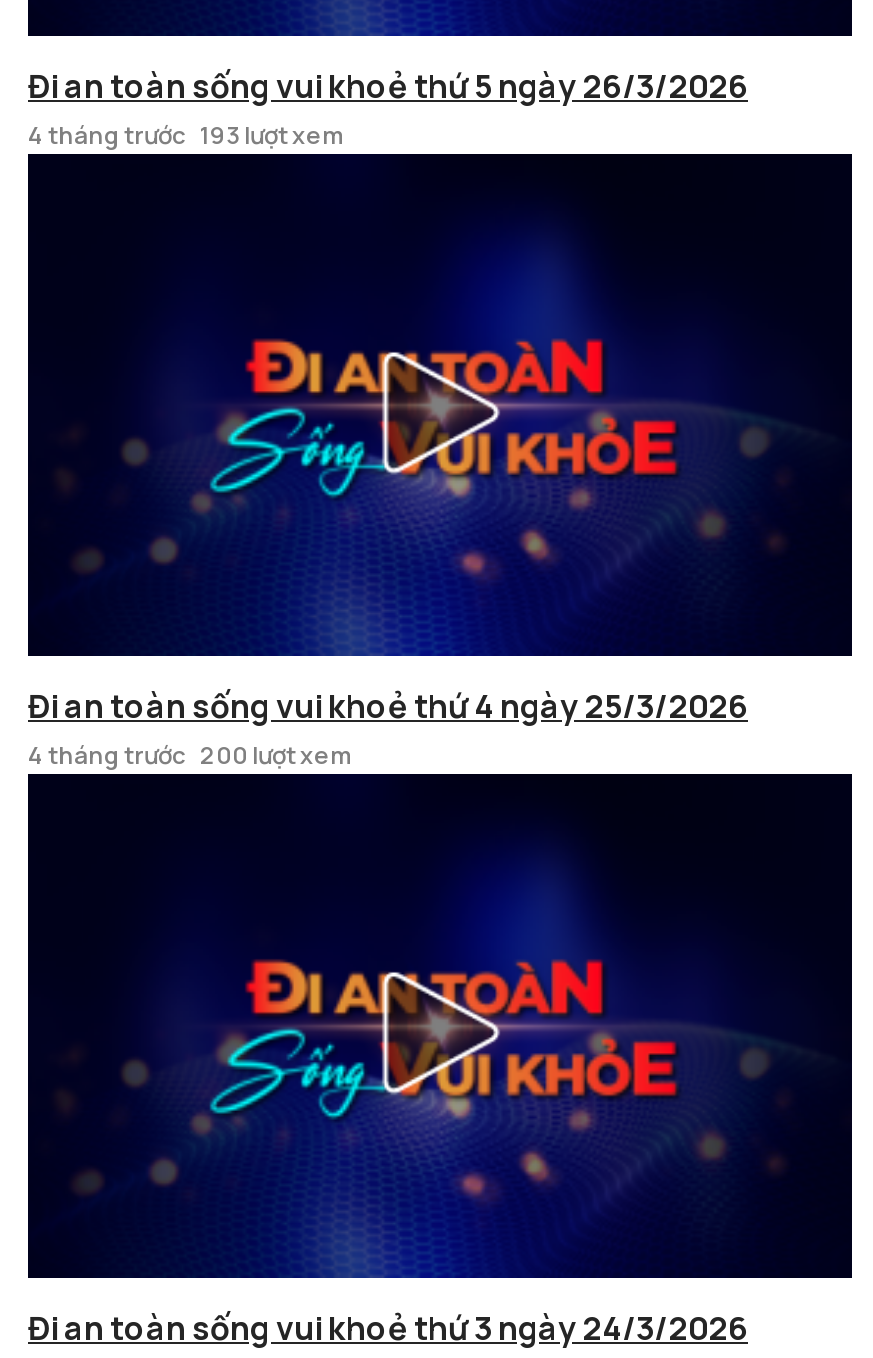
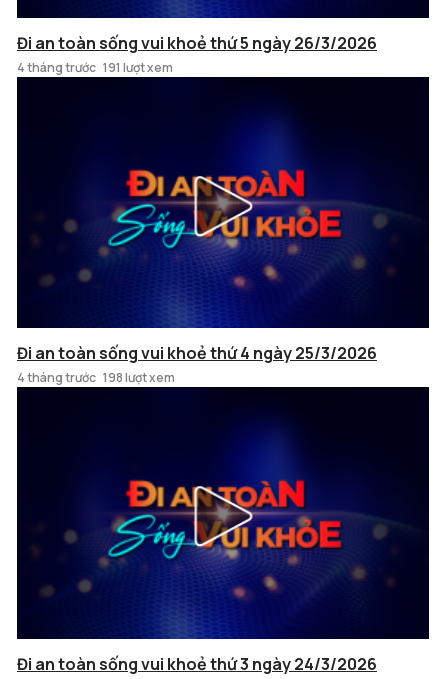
[28,117,344,151] 4 tháng trước 193 lượt xem -> [17,59,173,76] 4 tháng trước 191 lượt xem
[28,739,352,773] 4 tháng trước 200 lượt xem -> [17,369,175,386] 4 tháng trước 198 lượt xem

